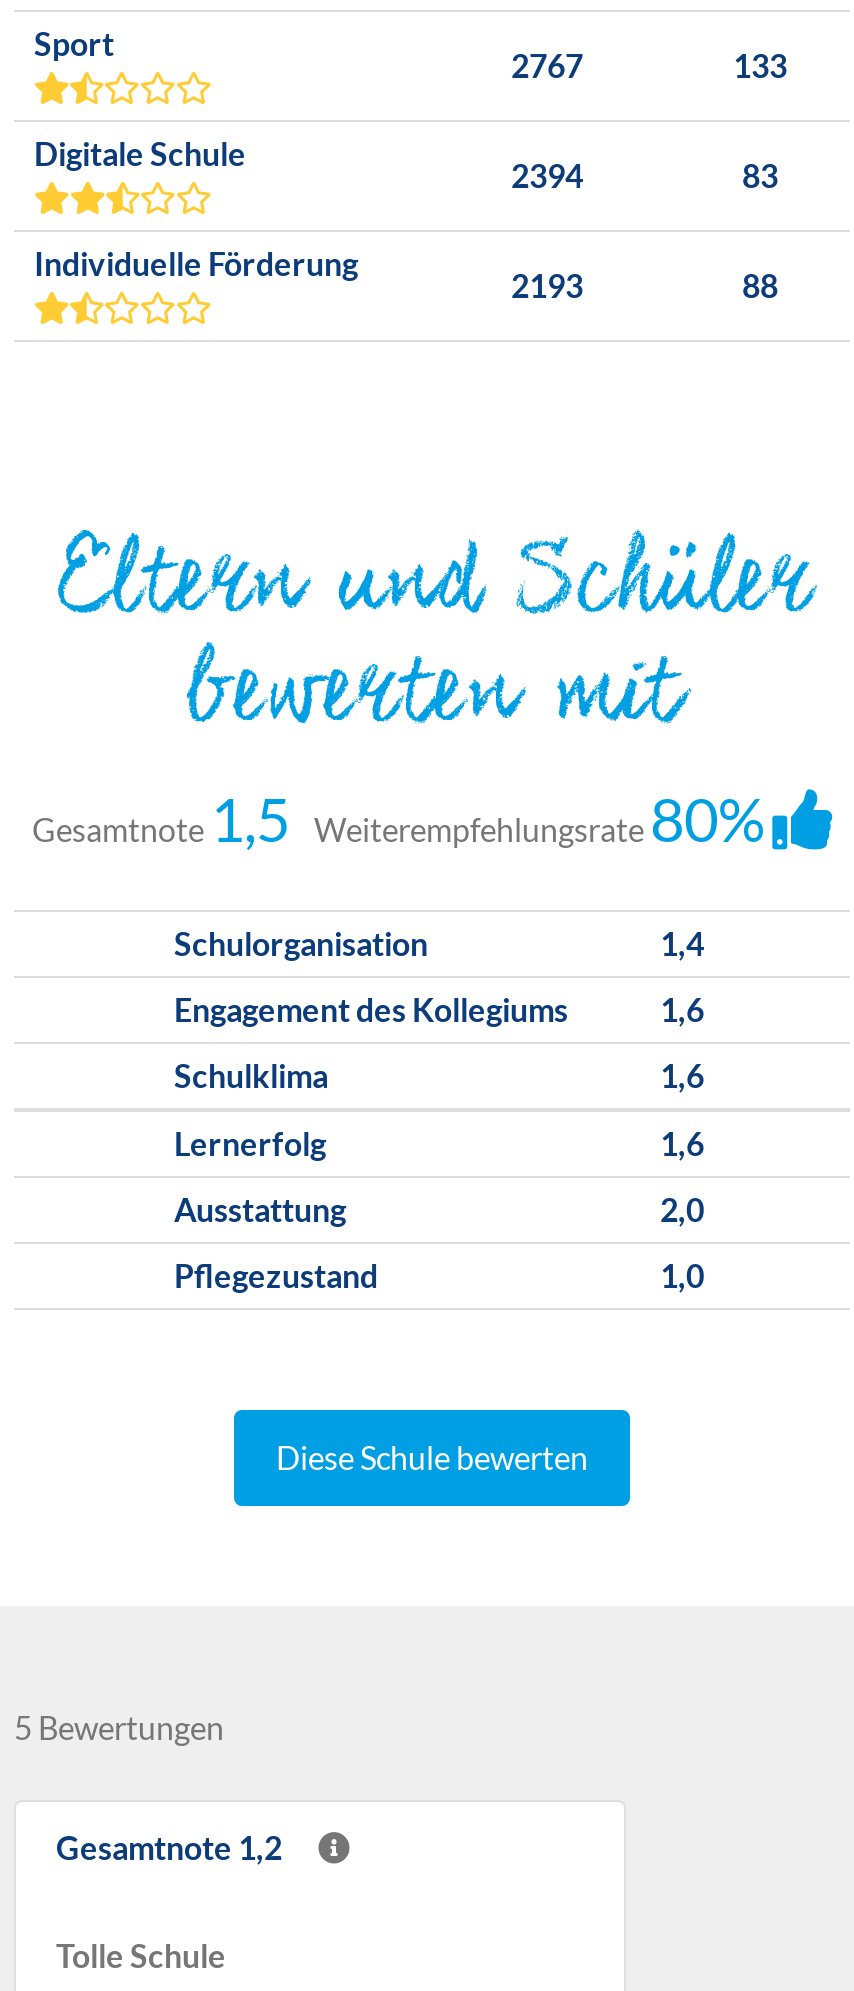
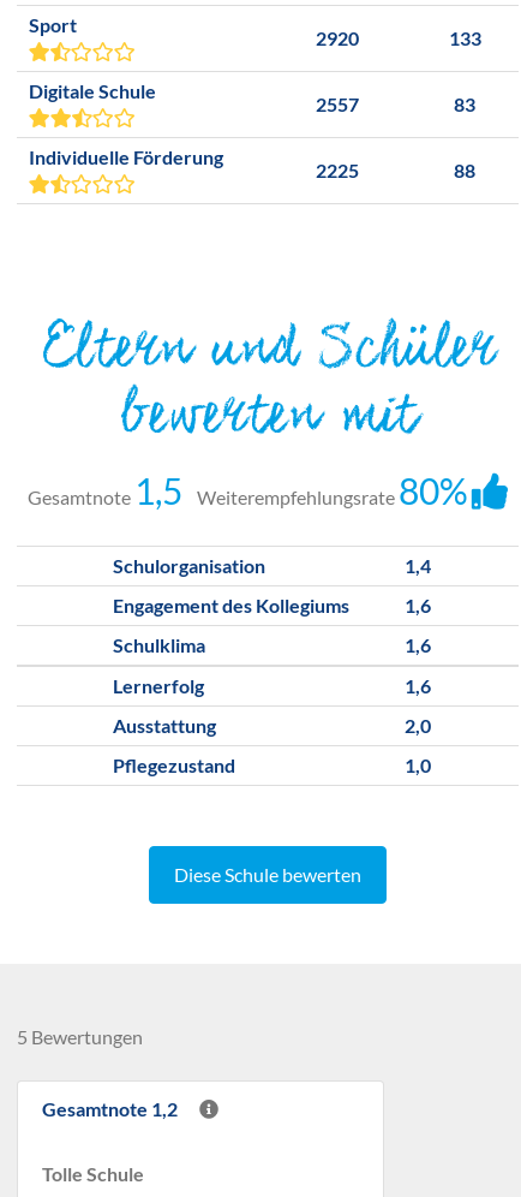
[511,46,583,84] 2767 -> [315,26,358,49] 2920
[511,156,583,194] 2394 -> [315,93,358,115] 2557
[511,266,583,304] 2193 -> [315,159,358,181] 2225

